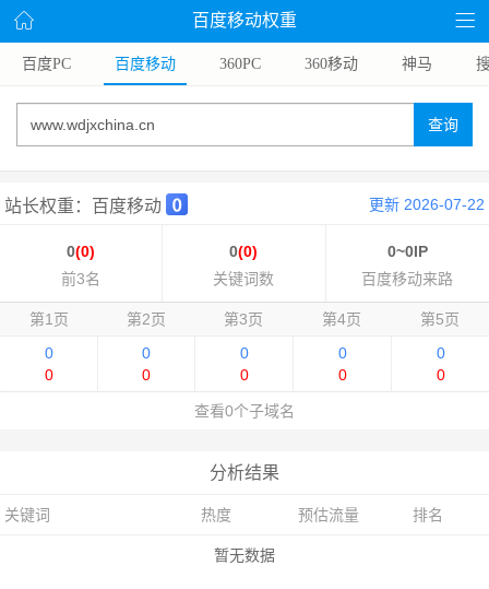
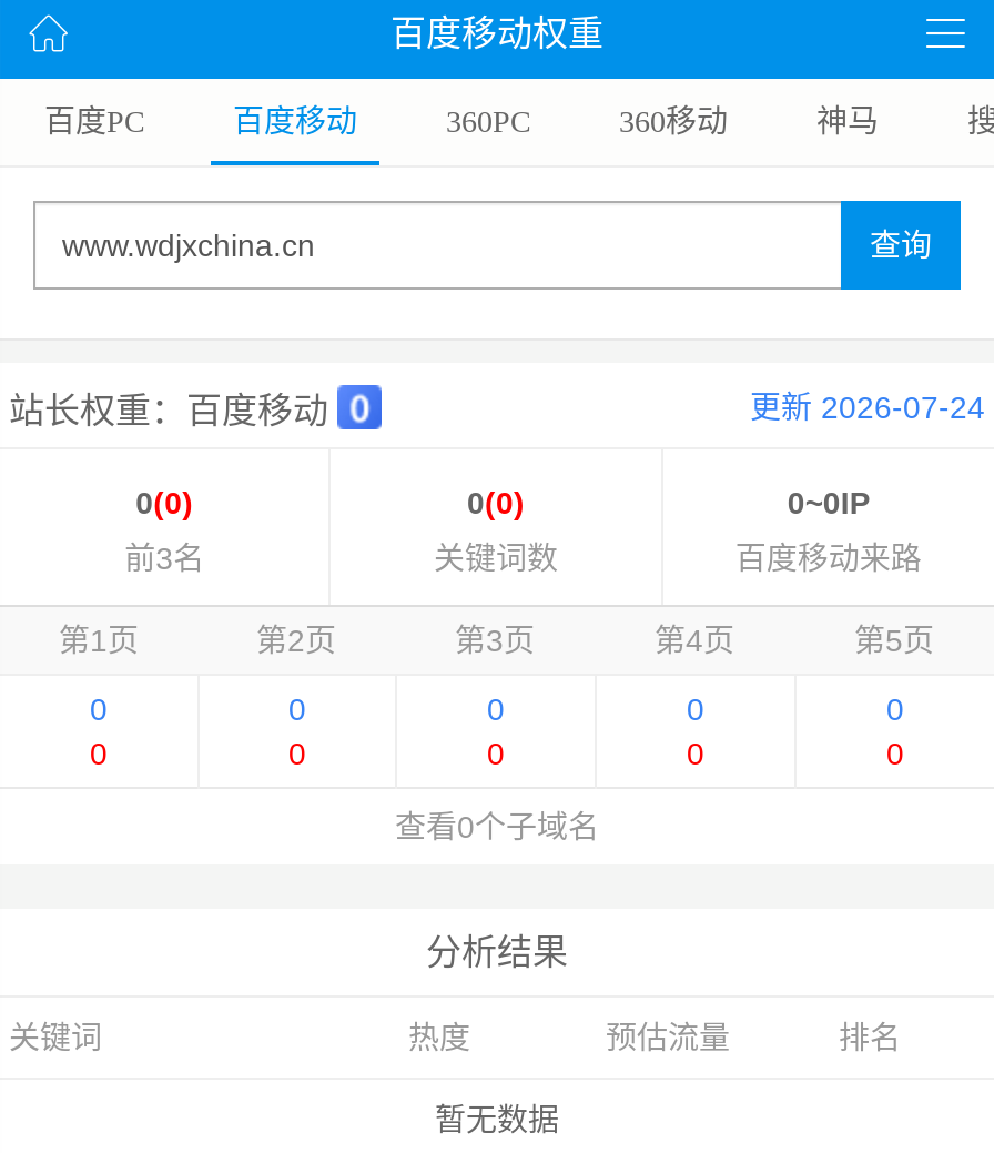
[369,196,485,214] 更新 2026-07-22 -> [750,390,985,426] 更新 2026-07-24

